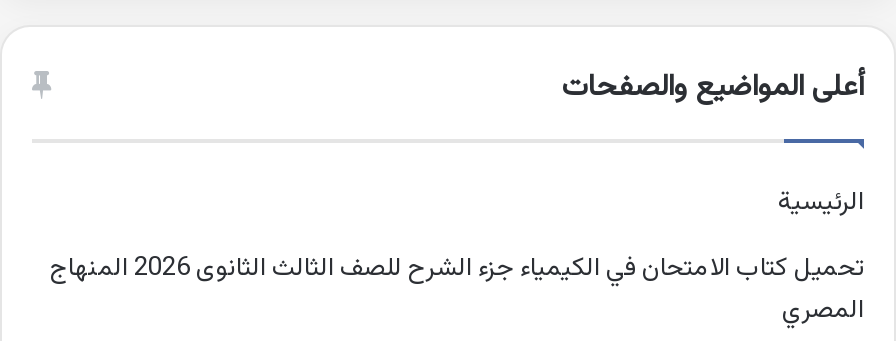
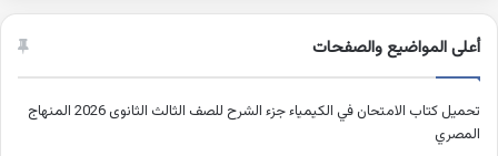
[778,183,864,223] الرئيسية -> none

